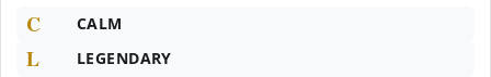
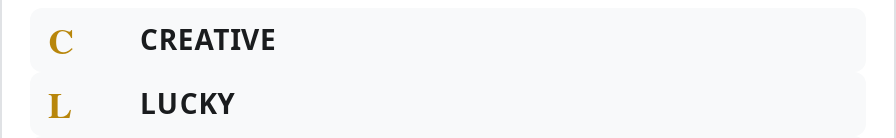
[77,13,122,34] CALM -> [140,20,277,58] CREATIVE
[77,48,172,68] LEGENDARY -> [140,84,236,122] LUCKY

